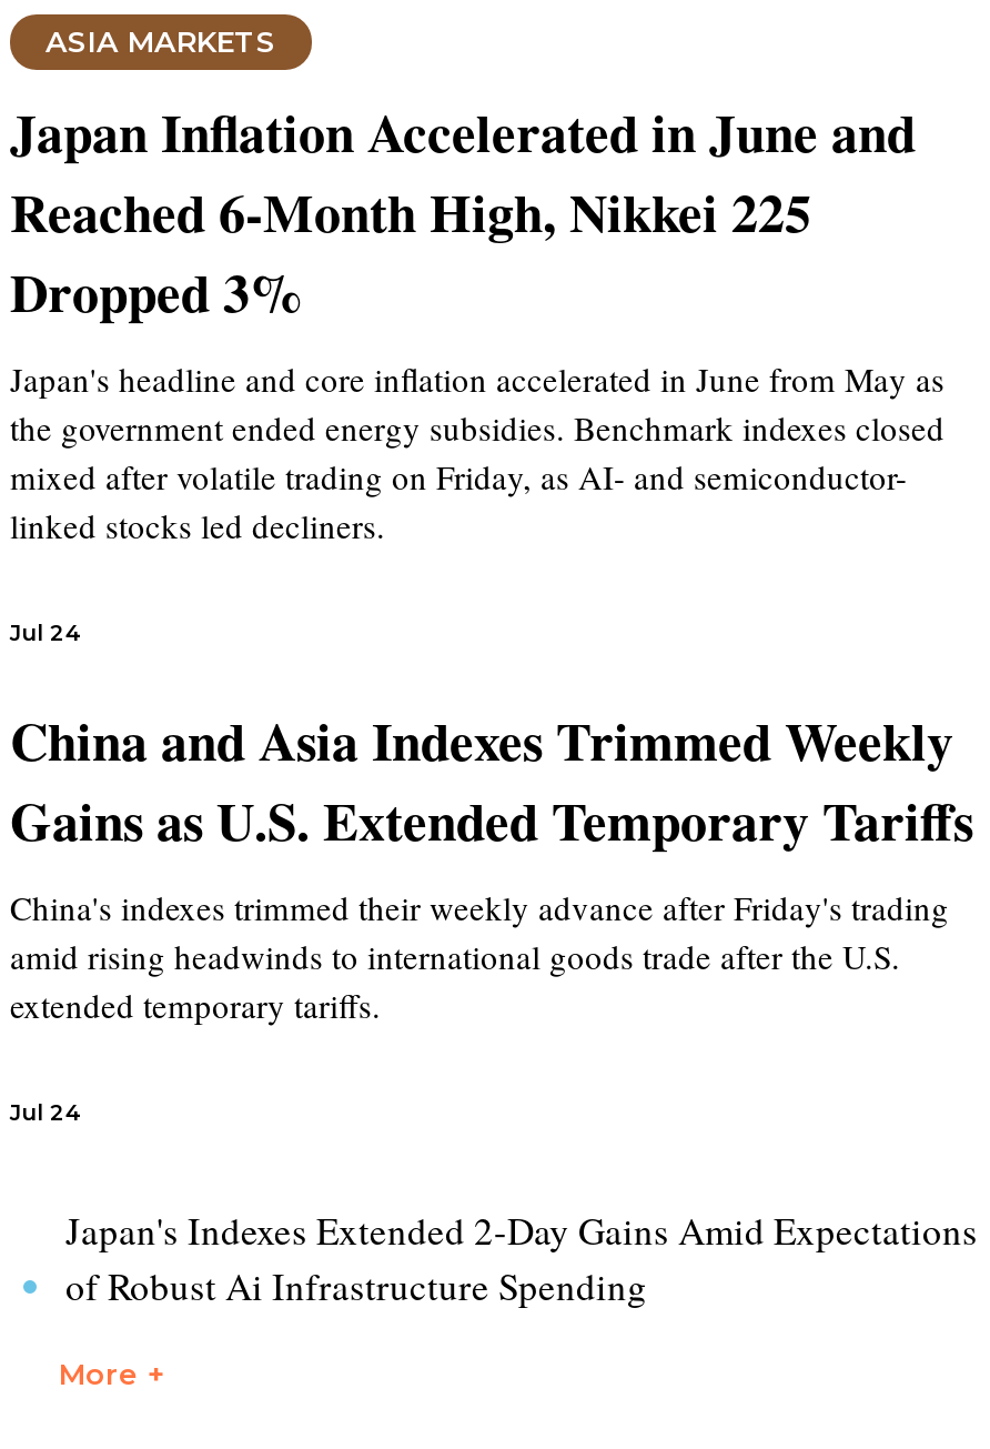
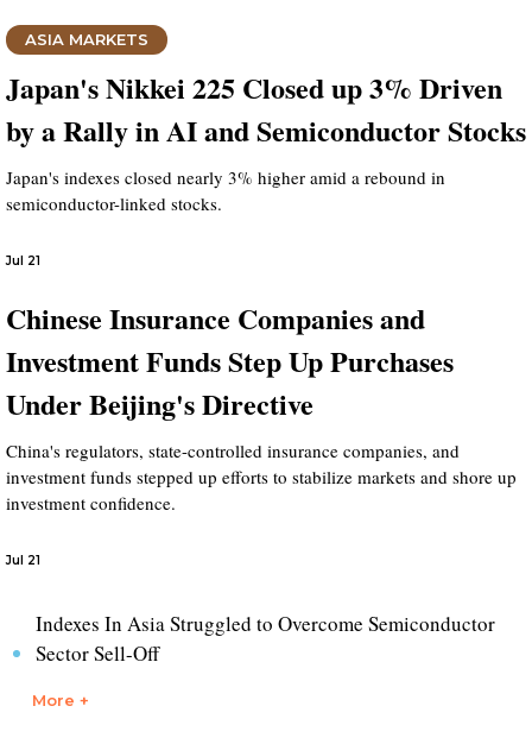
[10,92,944,547] Japan Inflation Accelerated in June and | Reached 6-Month High, Nikkei 225 | Dropped 3% | Japan's headline and core inflation accelerated in June from May as | the government ended energy subsidies. Benchmark indexes closed | mixed after volatile trading on Friday, as AI- and semiconductor- | linked stocks led decliners. -> [6,67,526,215] Japan's Nikkei 225 Closed up 3% Driven | by a Rally in AI and Semiconductor Stocks | Japan's indexes closed nearly 3% higher amid a rebound in | semiconductor-linked stocks.
[10,618,81,647] Jul 24 -> [6,253,40,269] Jul 21
[10,701,973,1027] China and Asia Indexes Trimmed Weekly | Gains as U.S. Extended Temporary Tariffs | China's indexes trimmed their weekly advance after Friday's trading | amid rising headwinds to international goods trade after the U.S. | extended temporary tariffs. -> [6,297,517,515] Chinese Insurance Companies and | Investment Funds Step Up Purchases | Under Beijing's Directive | China's regulators, state-controlled insurance companies, and | investment funds stepped up efforts to stabilize markets and shore up | investment confidence.
[10,1098,81,1127] Jul 24 -> [6,553,40,568] Jul 21
[65,1205,978,1311] Japan's Indexes Extended 2-Day Gains Amid Expectations | of Robust Ai Infrastructure Spending -> [36,610,495,667] Indexes In Asia Struggled to Overcome Semiconductor | Sector Sell-Off

